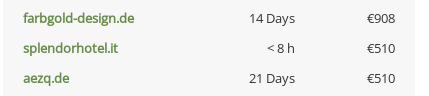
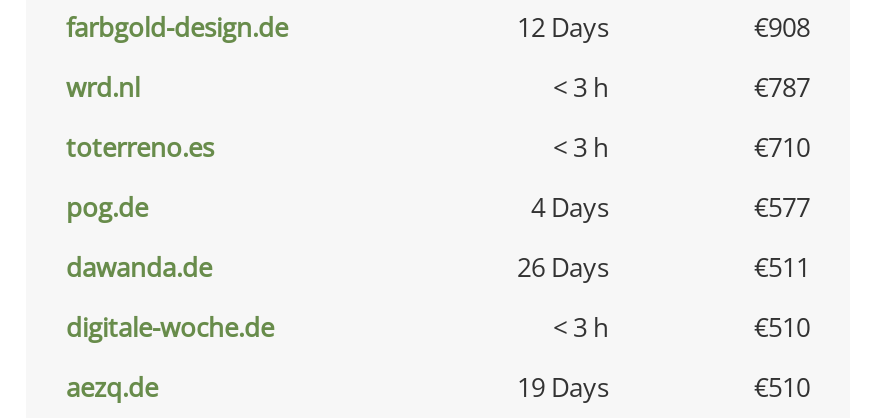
[248,9,294,27] 14 Days -> [517,9,609,45] 12 Days
[23,39,294,57] splendorhotel.it | < 8 h -> [66,69,810,345] wrd.nl | < 3 h | €787 | toterreno.es | < 3 h | €710 | pog.de | 4 Days | €577 | dawanda.de | 26 Days | €511 | digitale-woche.de | < 3 h
[248,69,294,87] 21 Days -> [517,369,609,405] 19 Days

